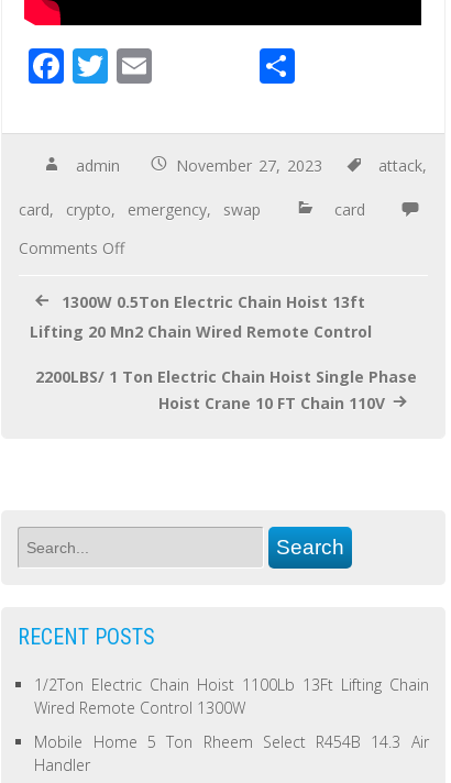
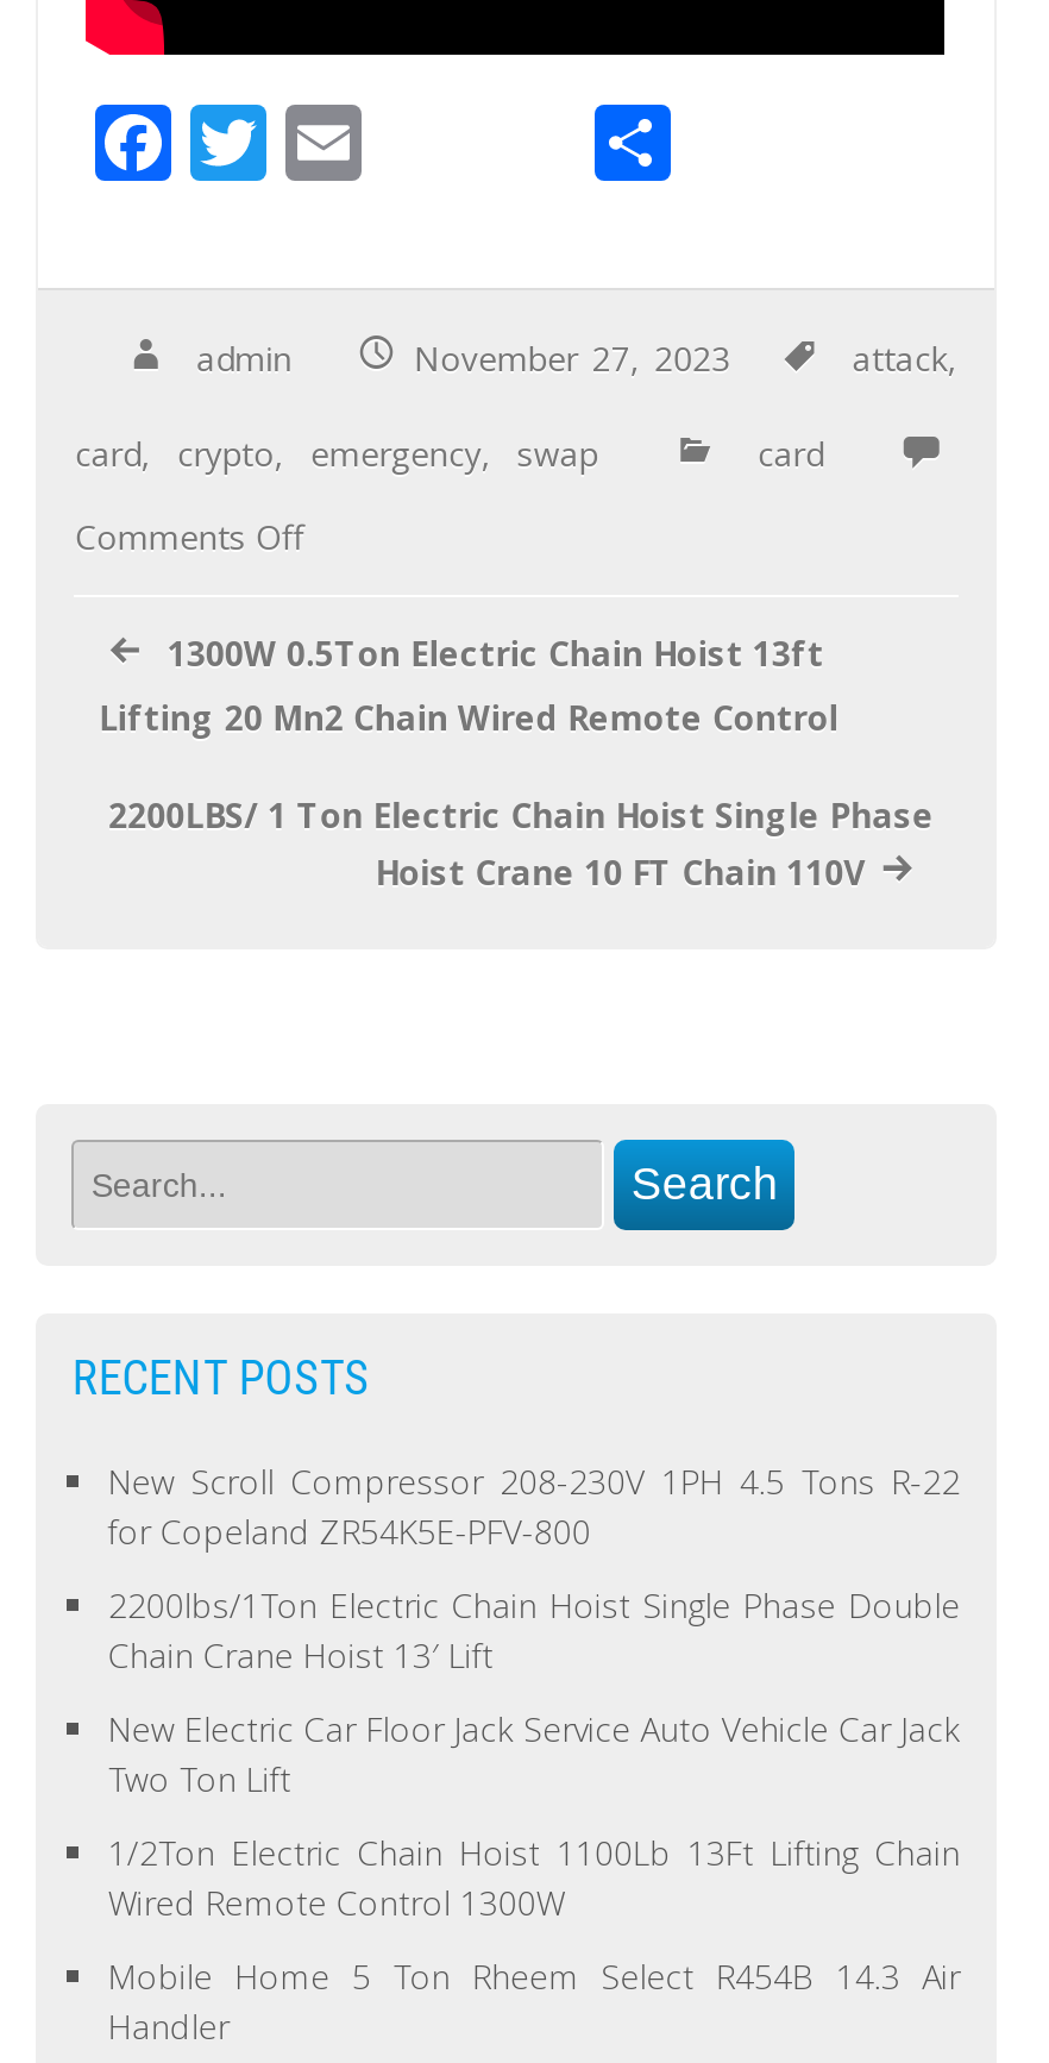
none -> [108,1459,960,1802] New Scroll Compressor 208-230V 1PH 4.5 Tons R-22 | for Copeland ZR54K5E-PFV-800 | 2200lbs/1Ton Electric Chain Hoist Single Phase Double | Chain Crane Hoist 13′ Lift | New Electric Car Floor Jack Service Auto Vehicle Car Jack | Two Ton Lift

